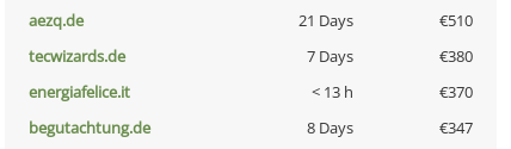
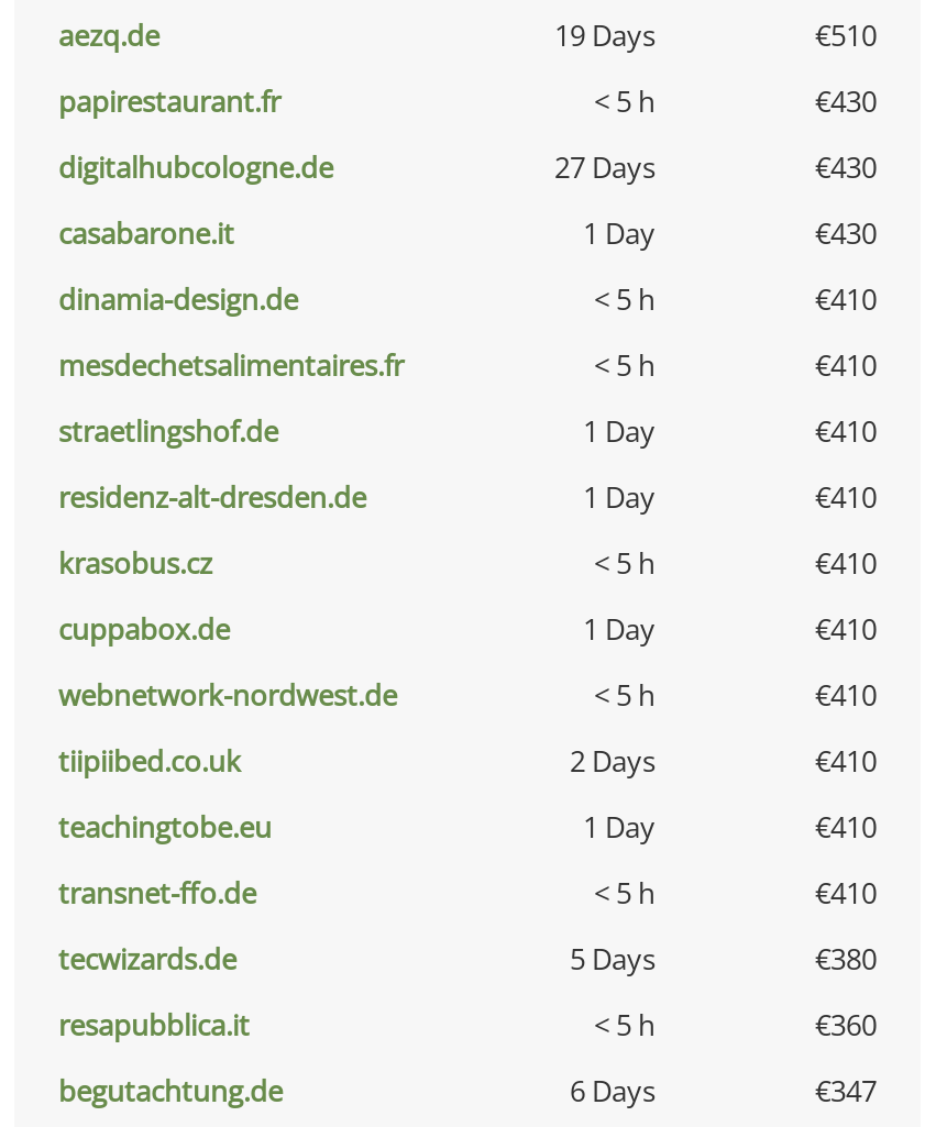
[298,10,353,31] 21 Days -> [554,16,656,55] 19 Days
none -> [58,82,877,913] papirestaurant.fr | < 5 h | €430 | digitalhubcologne.de | 27 Days | €430 | casabarone.it | 1 Day | €430 | dinamia-design.de | < 5 h | €410 | mesdechetsalimentaires.fr | < 5 h | €410 | straetlingshof.de | 1 Day | €410 | residenz-alt-dresden.de | 1 Day | €410 | krasobus.cz | < 5 h | €410 | cuppabox.de | 1 Day | €410 | webnetwork-nordwest.de | < 5 h | €410 | tiipiibed.co.uk | 2 Days | €410 | teachingtobe.eu | 1 Day | €410 | transnet-ffo.de | < 5 h | €410
[306,46,353,67] 7 Days -> [570,939,656,979] 5 Days
[29,81,473,103] energiafelice.it | < 13 h | €370 -> [58,1005,877,1045] resapubblica.it | < 5 h | €360
[306,117,353,139] 8 Days -> [570,1071,656,1111] 6 Days

